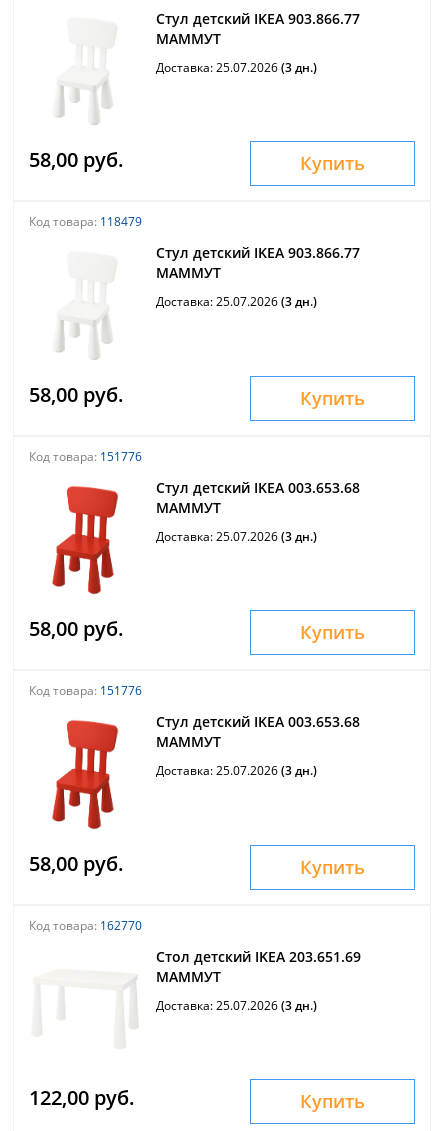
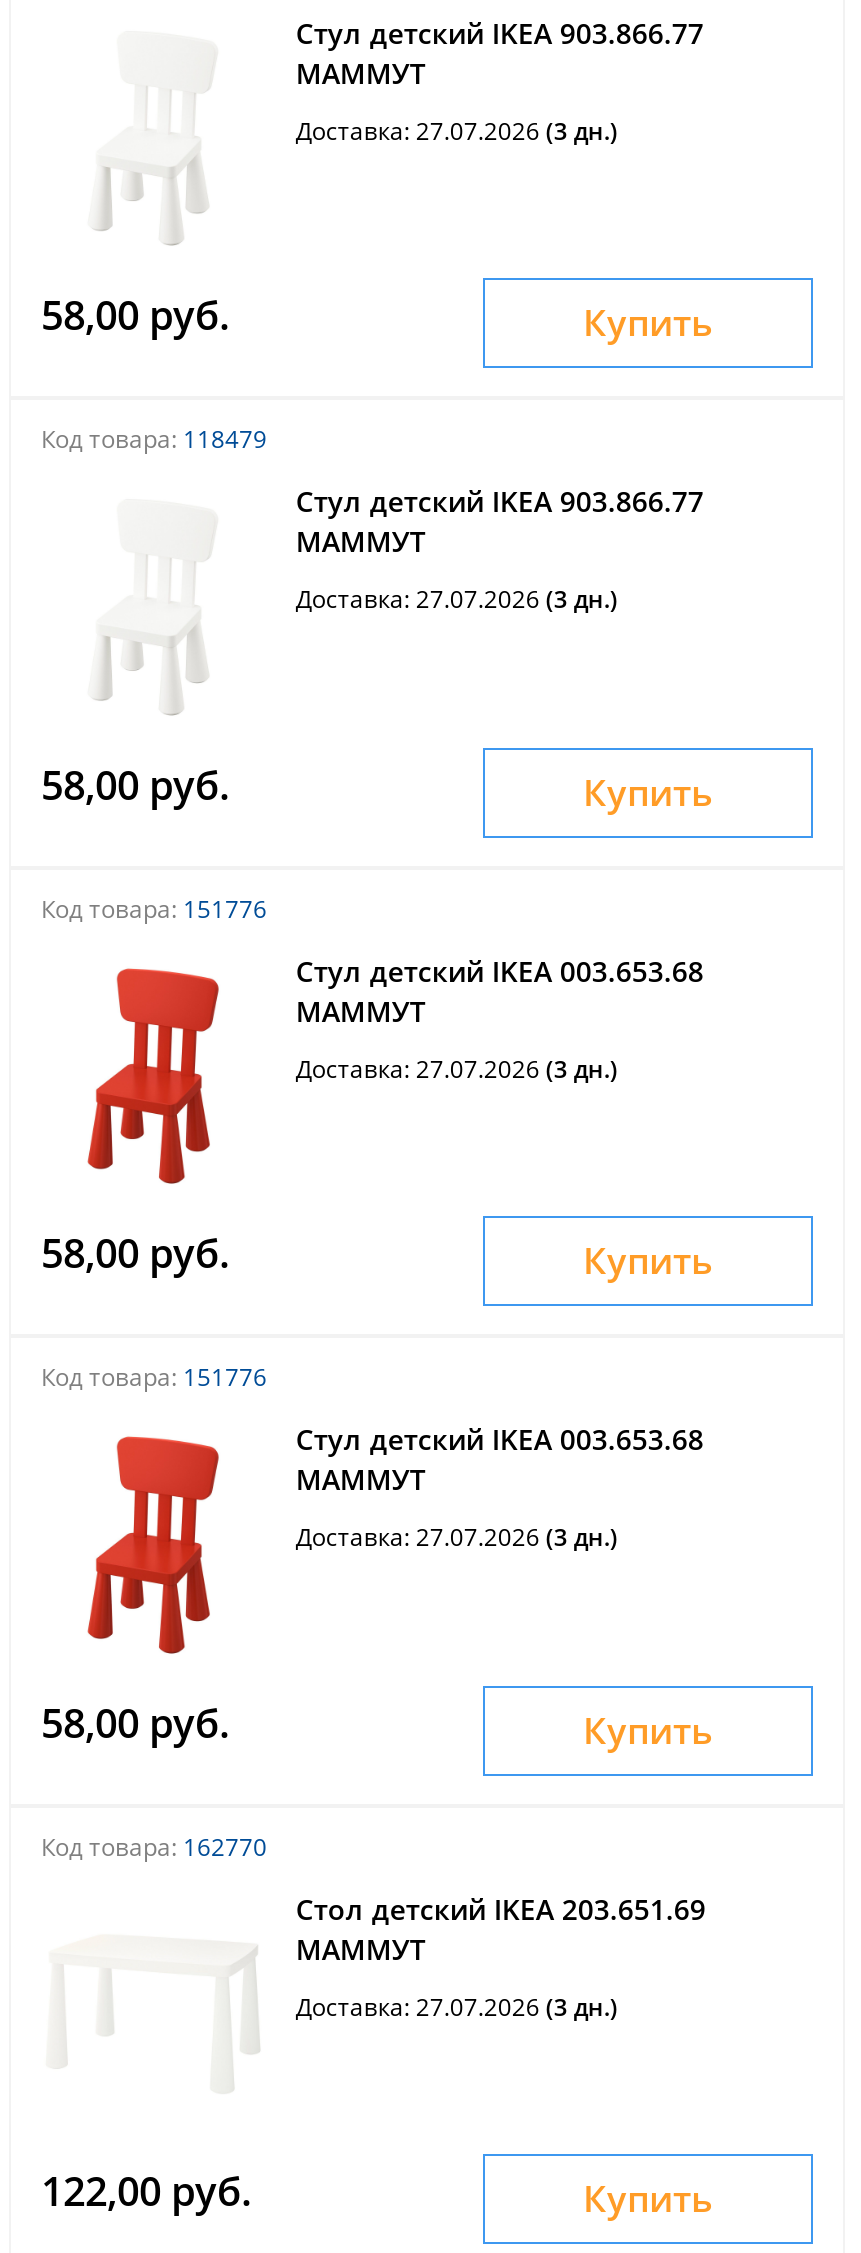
[156,59,317,76] Доставка: 25.07.2026 (3 дн.) -> [296,114,618,148] Доставка: 27.07.2026 (3 дн.)
[156,293,317,310] Доставка: 25.07.2026 (3 дн.) -> [296,583,618,617] Доставка: 27.07.2026 (3 дн.)
[156,528,317,545] Доставка: 25.07.2026 (3 дн.) -> [296,1052,618,1086] Доставка: 27.07.2026 (3 дн.)
[156,762,317,779] Доставка: 25.07.2026 (3 дн.) -> [296,1520,618,1554] Доставка: 27.07.2026 (3 дн.)
[156,997,317,1014] Доставка: 25.07.2026 (3 дн.) -> [296,1989,618,2023] Доставка: 27.07.2026 (3 дн.)

